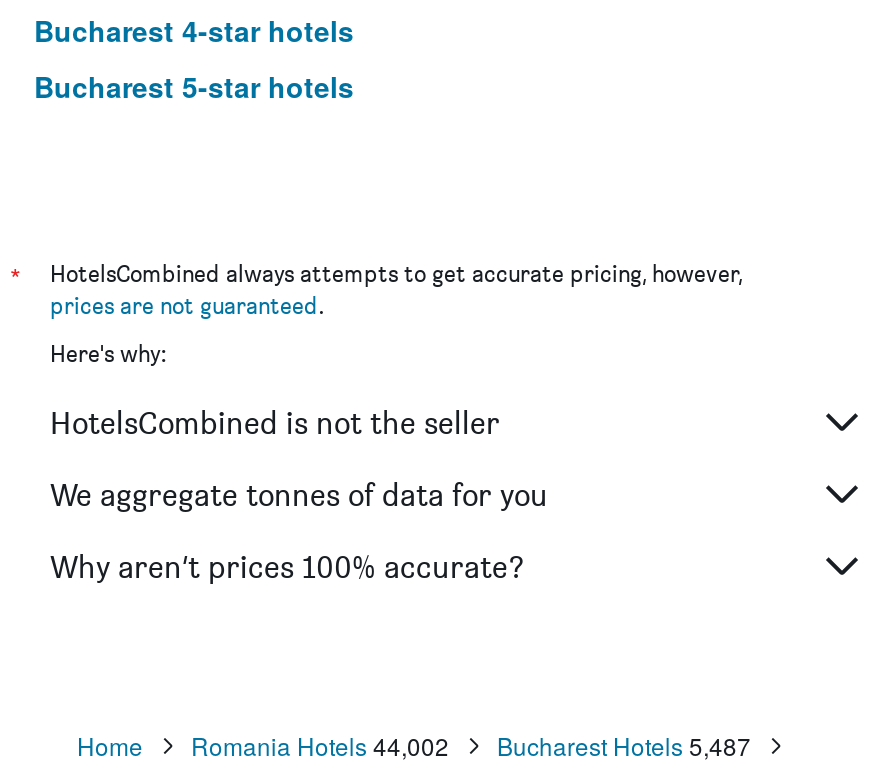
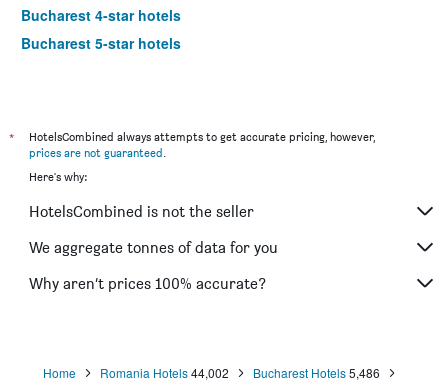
[497,728,751,762] Bucharest Hotels 5,487 -> [252,364,379,381] Bucharest Hotels 5,486

